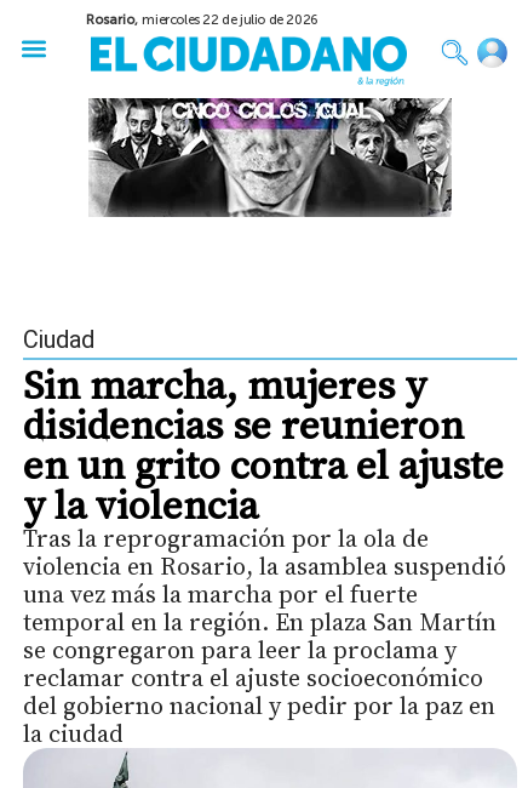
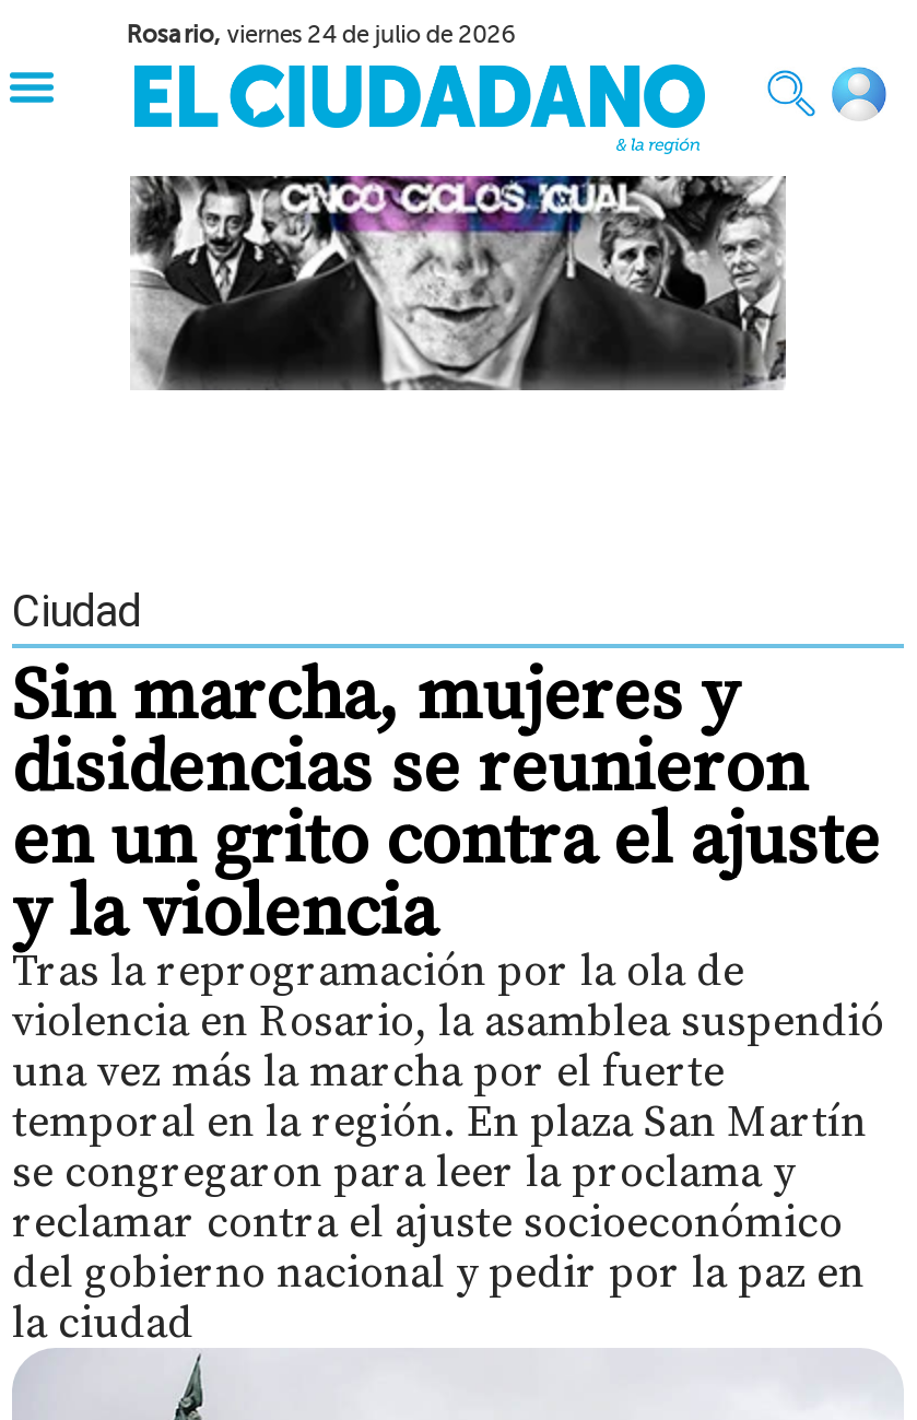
[86,12,318,28] Rosario, miercoles 22 de julio de 2026 -> [126,21,516,49] Rosario, viernes 24 de julio de 2026

